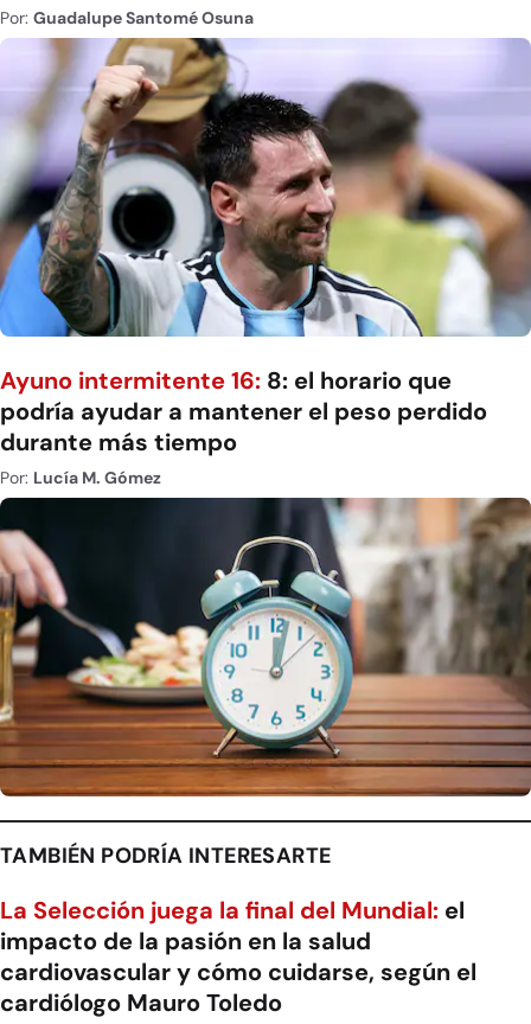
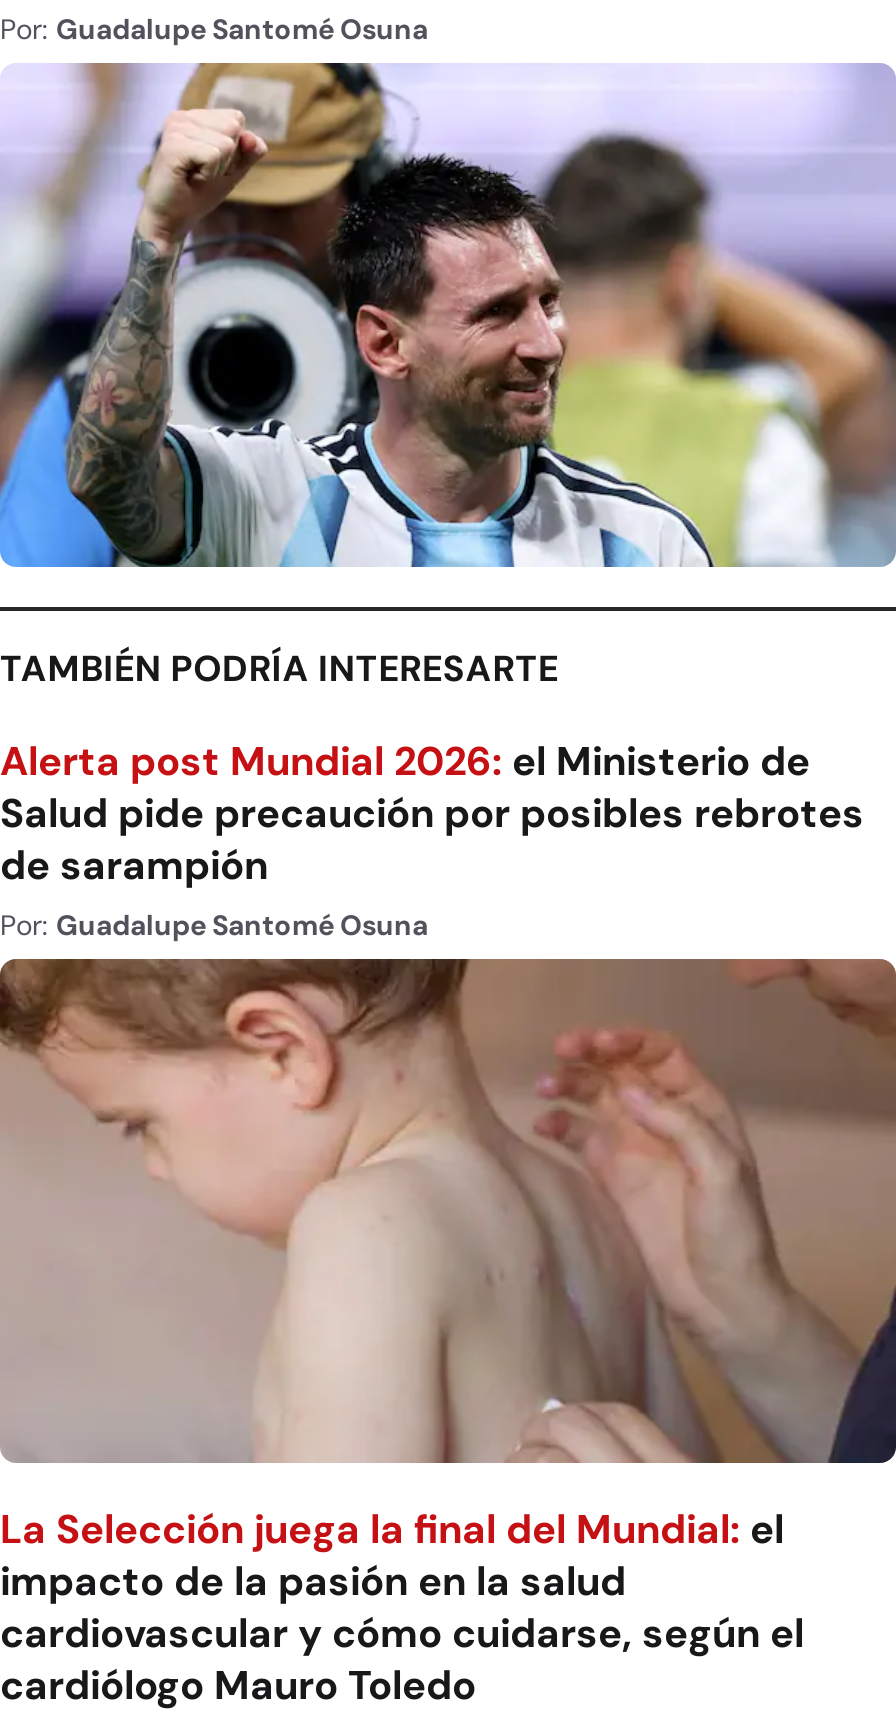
[0,365,487,488] Ayuno intermitente 16: 8: el horario que | podría ayudar a mantener el peso perdido | durante más tiempo | Por: Lucía M. Gómez -> none
[4,501,527,798] [image] -> [6,956,890,1466] [image]
moved [0,842,331,870] -> [0,644,559,692]: TAMBIÉN PODRÍA INTERESARTE
none -> [0,734,864,942] Alerta post Mundial 2026: el Ministerio de | Salud pide precaución por posibles rebrotes | de sarampión | Por: Guadalupe Santomé Osuna

